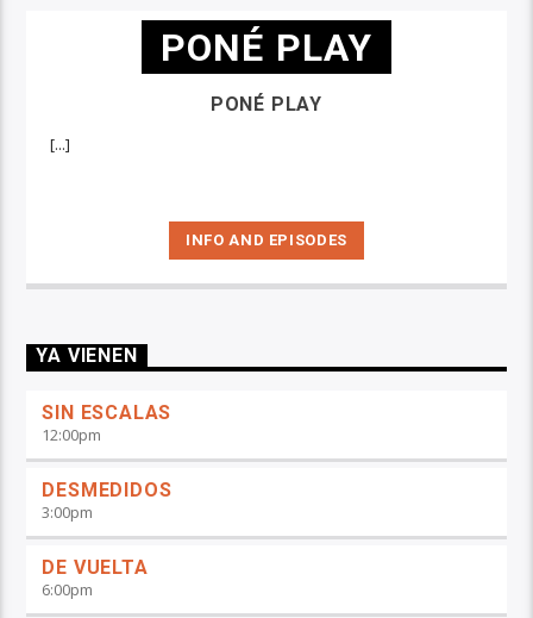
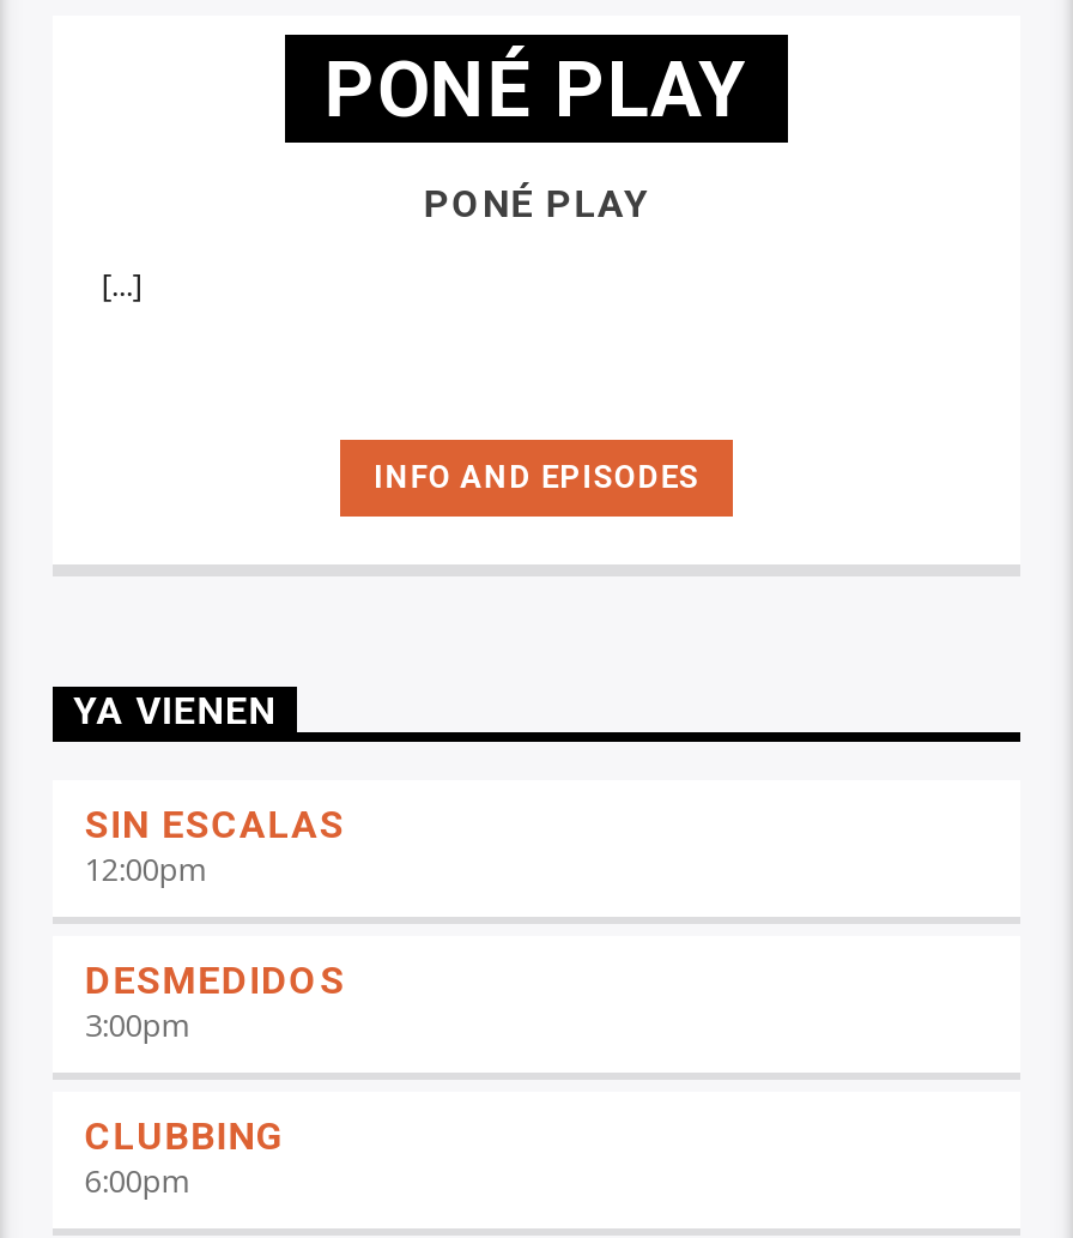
[42,556,148,578] DE VUELTA -> [85,1113,285,1158] CLUBBING

